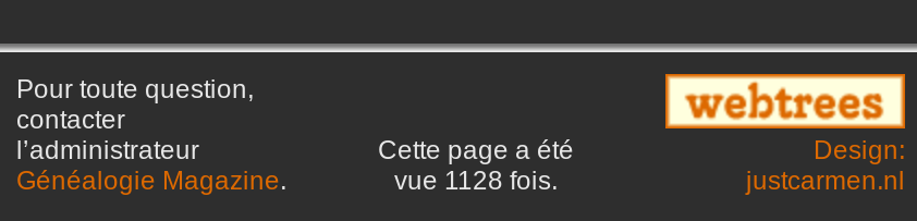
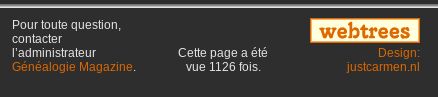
[394,165,558,196] vue 1128 fois. -> [185,60,260,74] vue 1126 fois.

